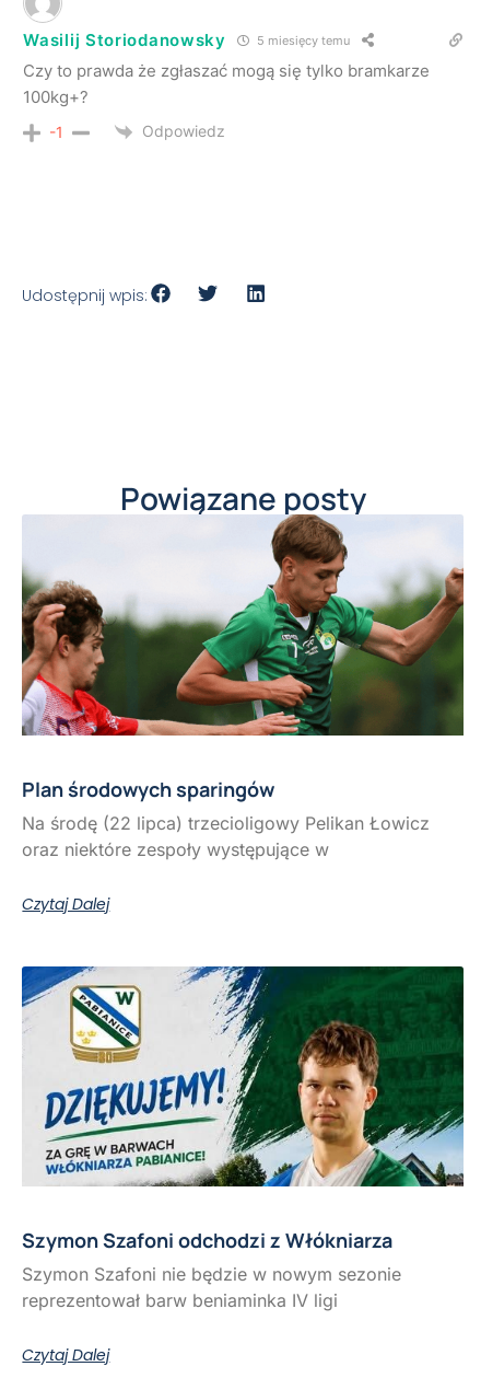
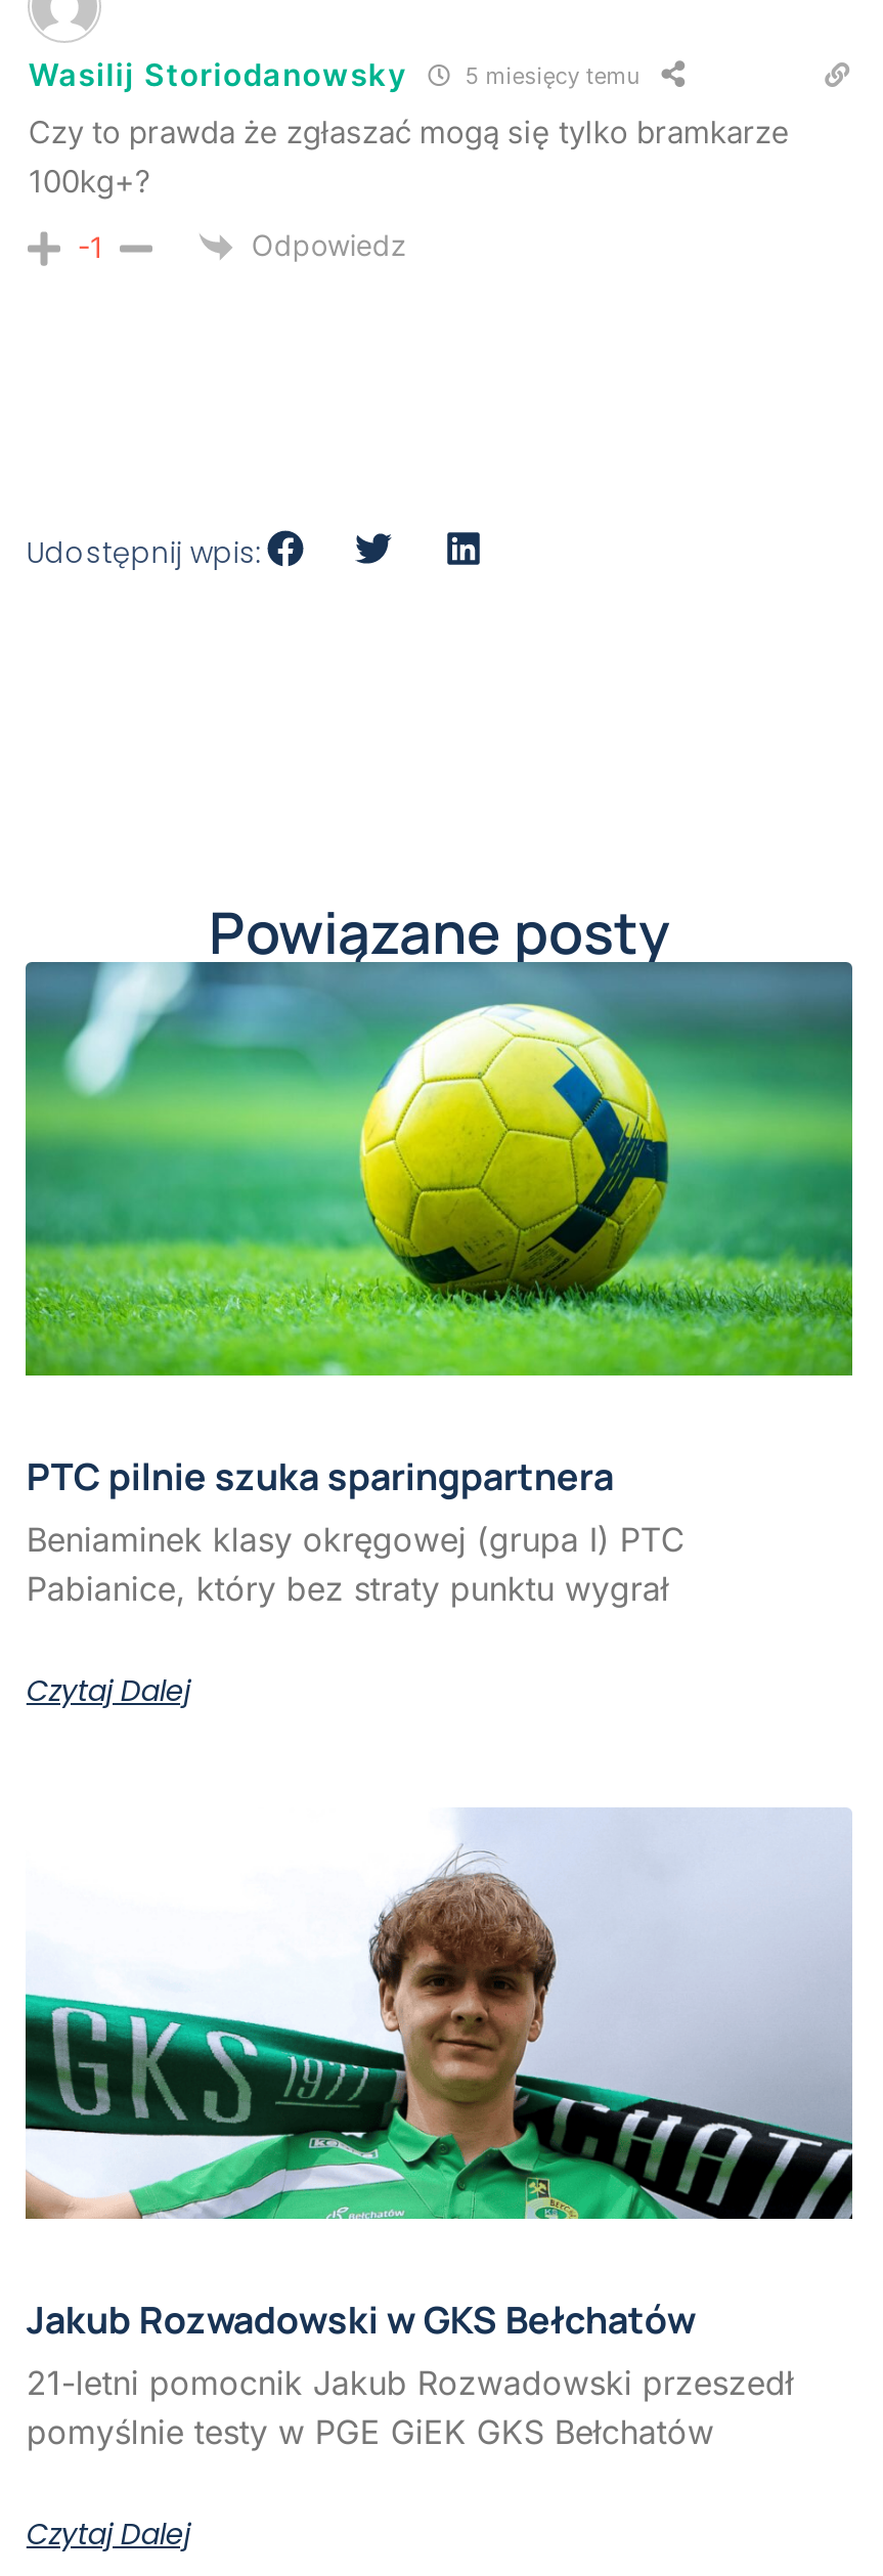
[21,514,465,860] [image] | Plan środowych sparingów | Na środę (22 lipca) trzecioligowy Pelikan Łowicz | oraz niektóre zespoły występujące w -> [24,960,854,1609] [image] | PTC pilnie szuka sparingpartnera | Beniaminek klasy okręgowej (grupa I) PTC | Pabianice, który bez straty punktu wygrał
[21,965,465,1312] [image] | Szymon Szafoni odchodzi z Włókniarza | Szymon Szafoni nie będzie w nowym sezonie | reprezentował barw beniaminka IV ligi -> [24,1807,854,2453] [image] | Jakub Rozwadowski w GKS Bełchatów | 21-letni pomocnik Jakub Rozwadowski przeszedł | pomyślnie testy w PGE GiEK GKS Bełchatów

